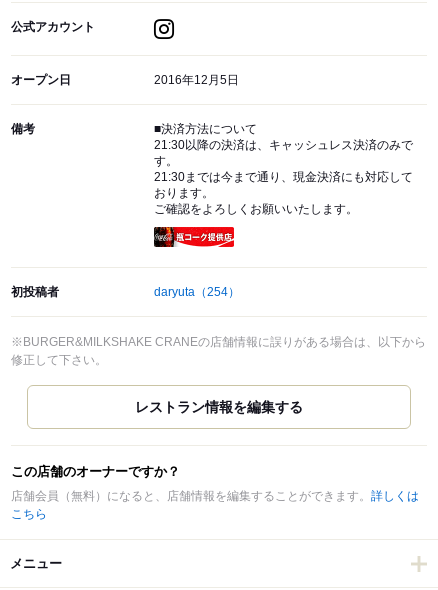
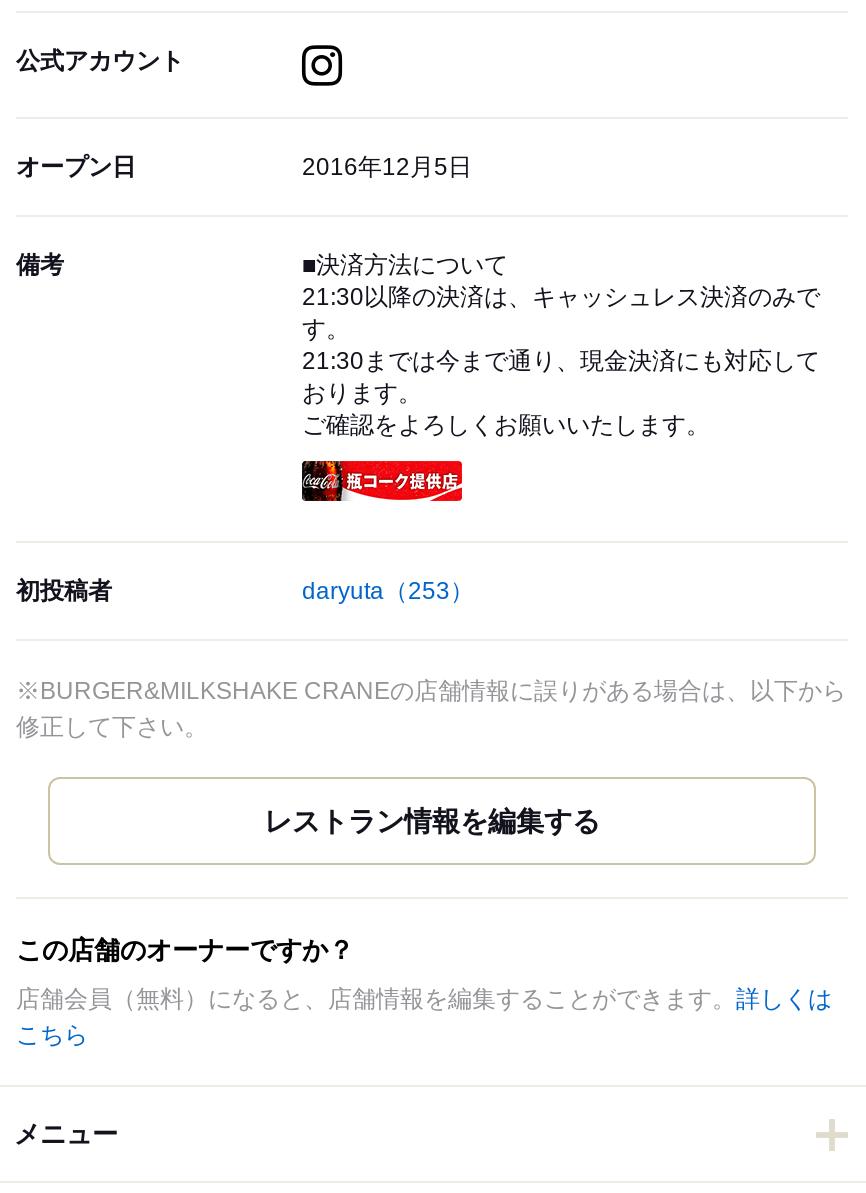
[154,285,240,299] daryuta（254） -> [302,578,474,606] daryuta（253）

